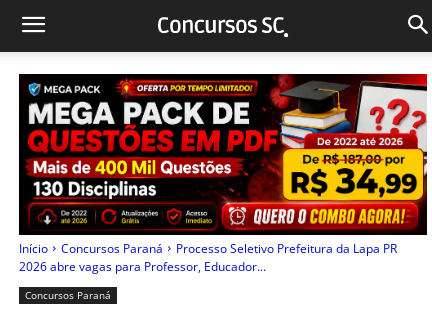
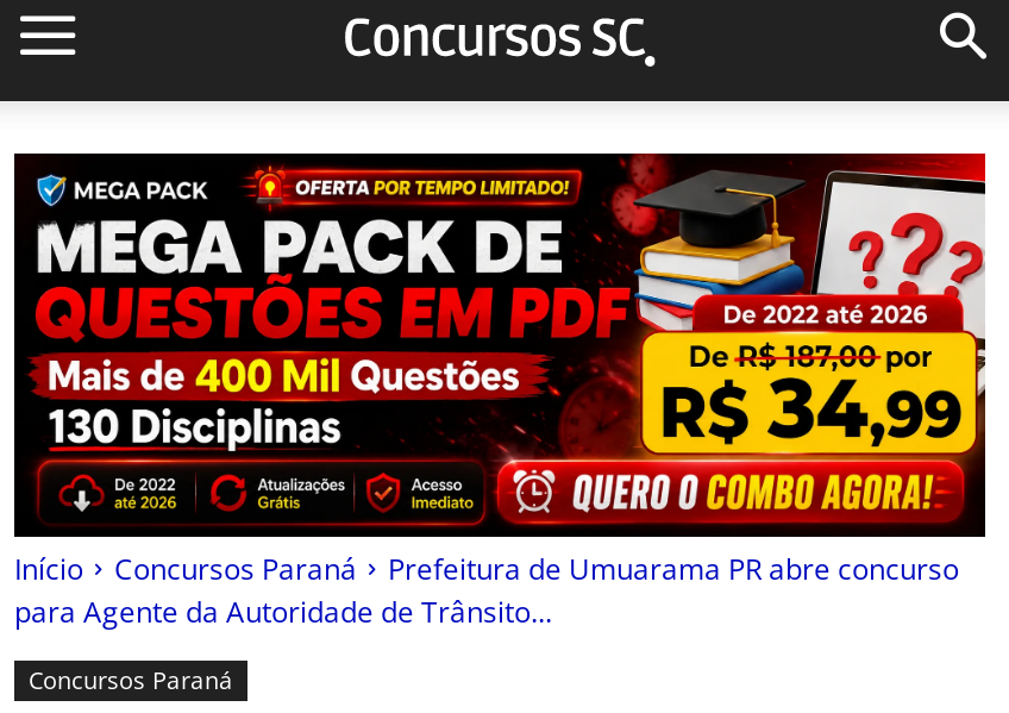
[19,240,397,275] Processo Seletivo Prefeitura da Lapa PR | 2026 abre vagas para Professor, Educador... -> [14,548,959,631] Prefeitura de Umuarama PR abre concurso | para Agente da Autoridade de Trânsito...

